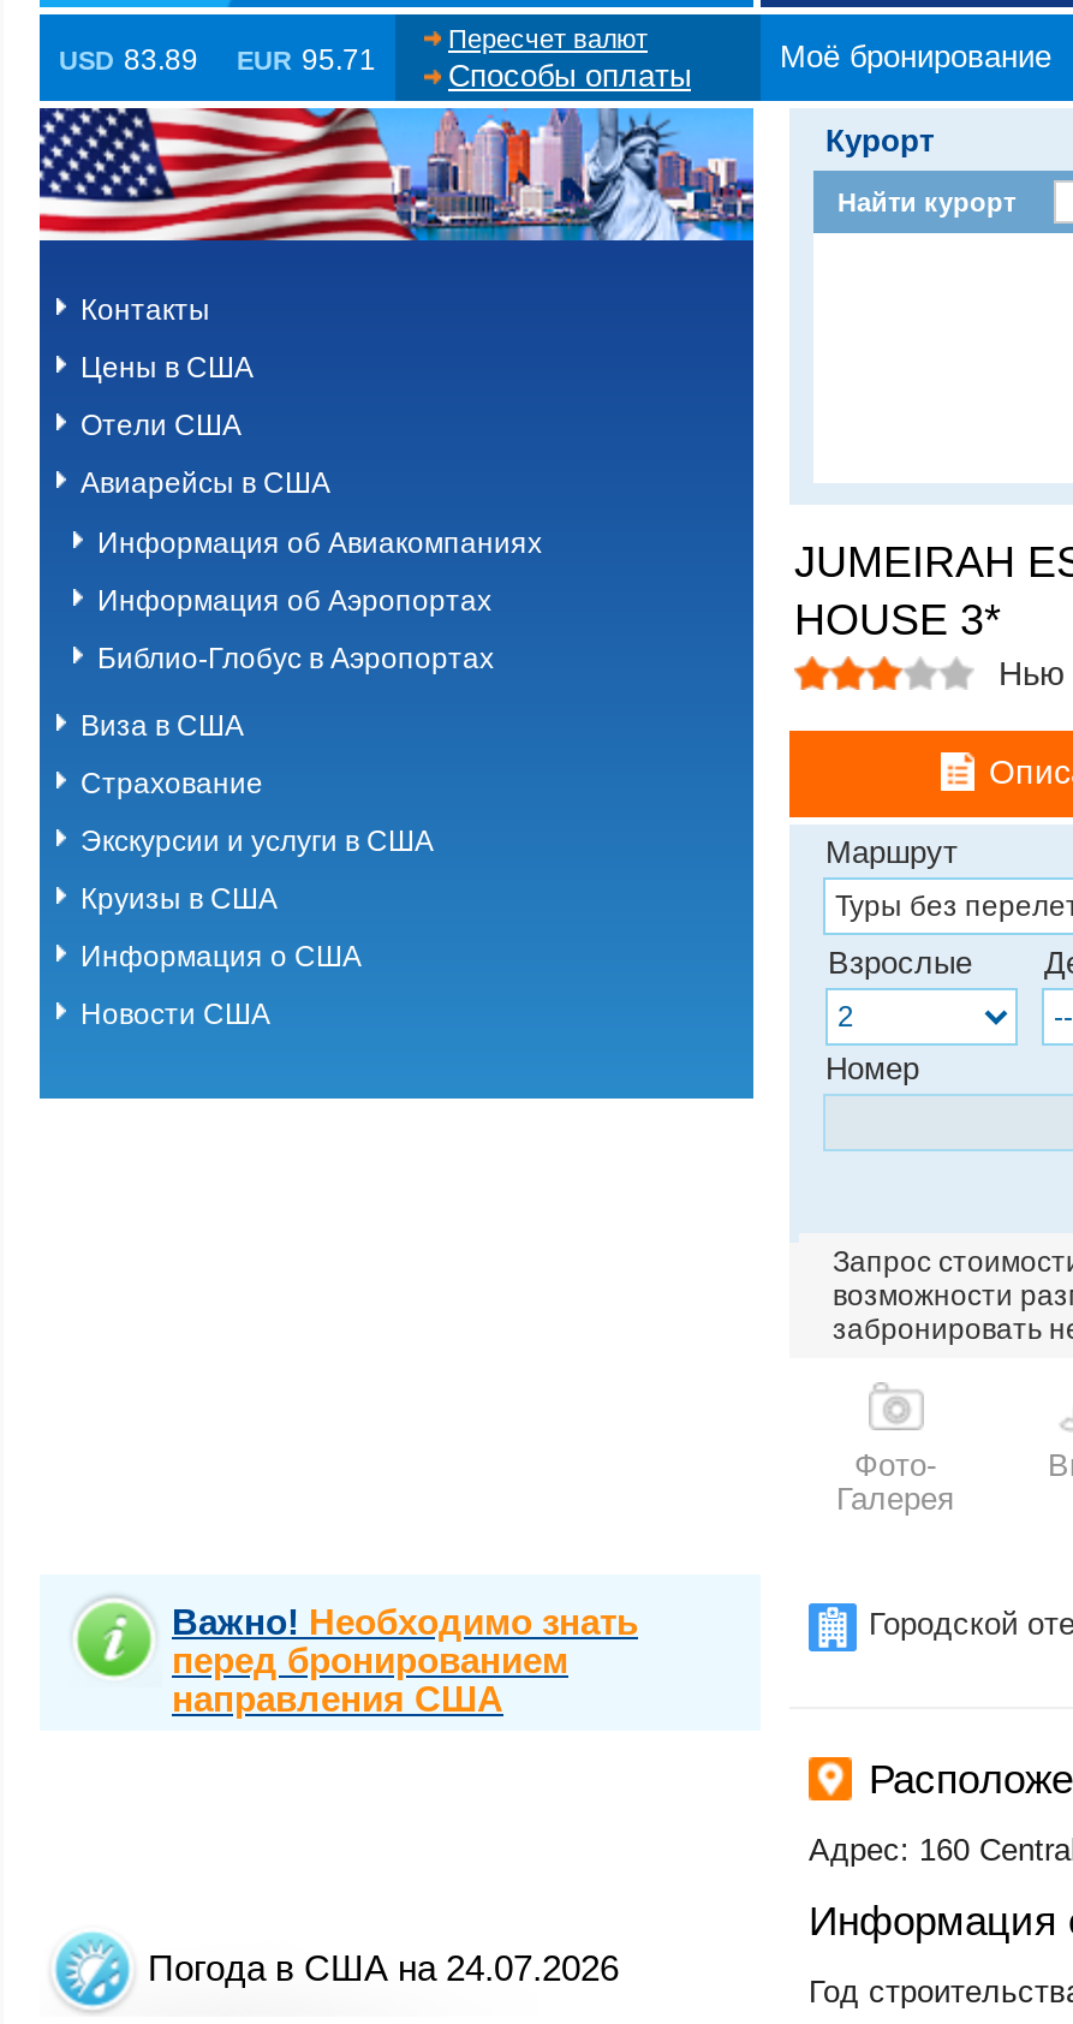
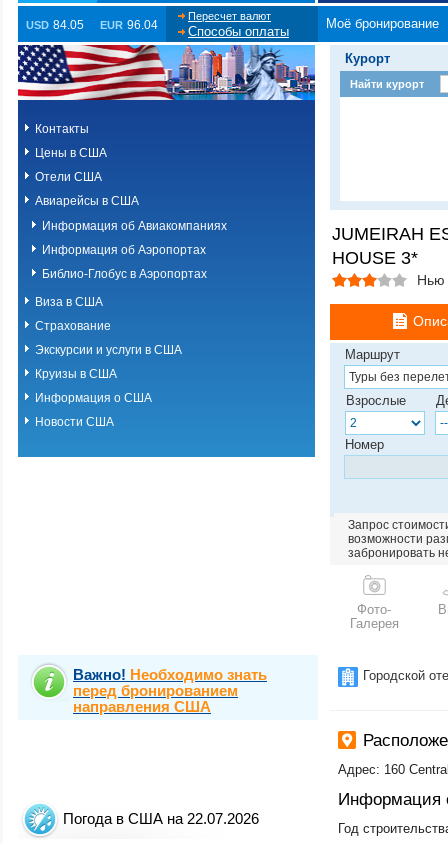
[59,43,198,77] USD 83.89 -> [26,18,84,32] USD 84.05
[237,43,376,77] EUR 95.71 -> [100,18,158,32] EUR 96.04
[148,1947,619,1988] Погода в США на 24.07.2026 -> [63,810,259,827] Погода в США на 22.07.2026

